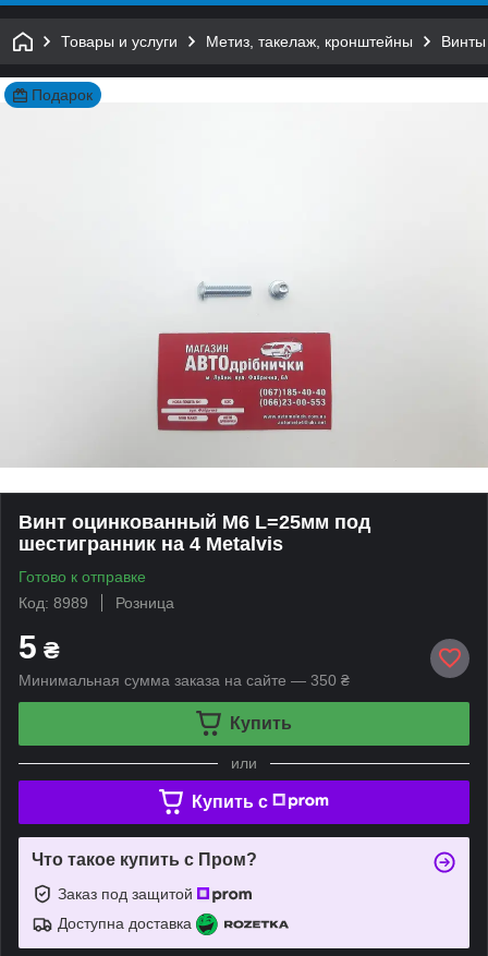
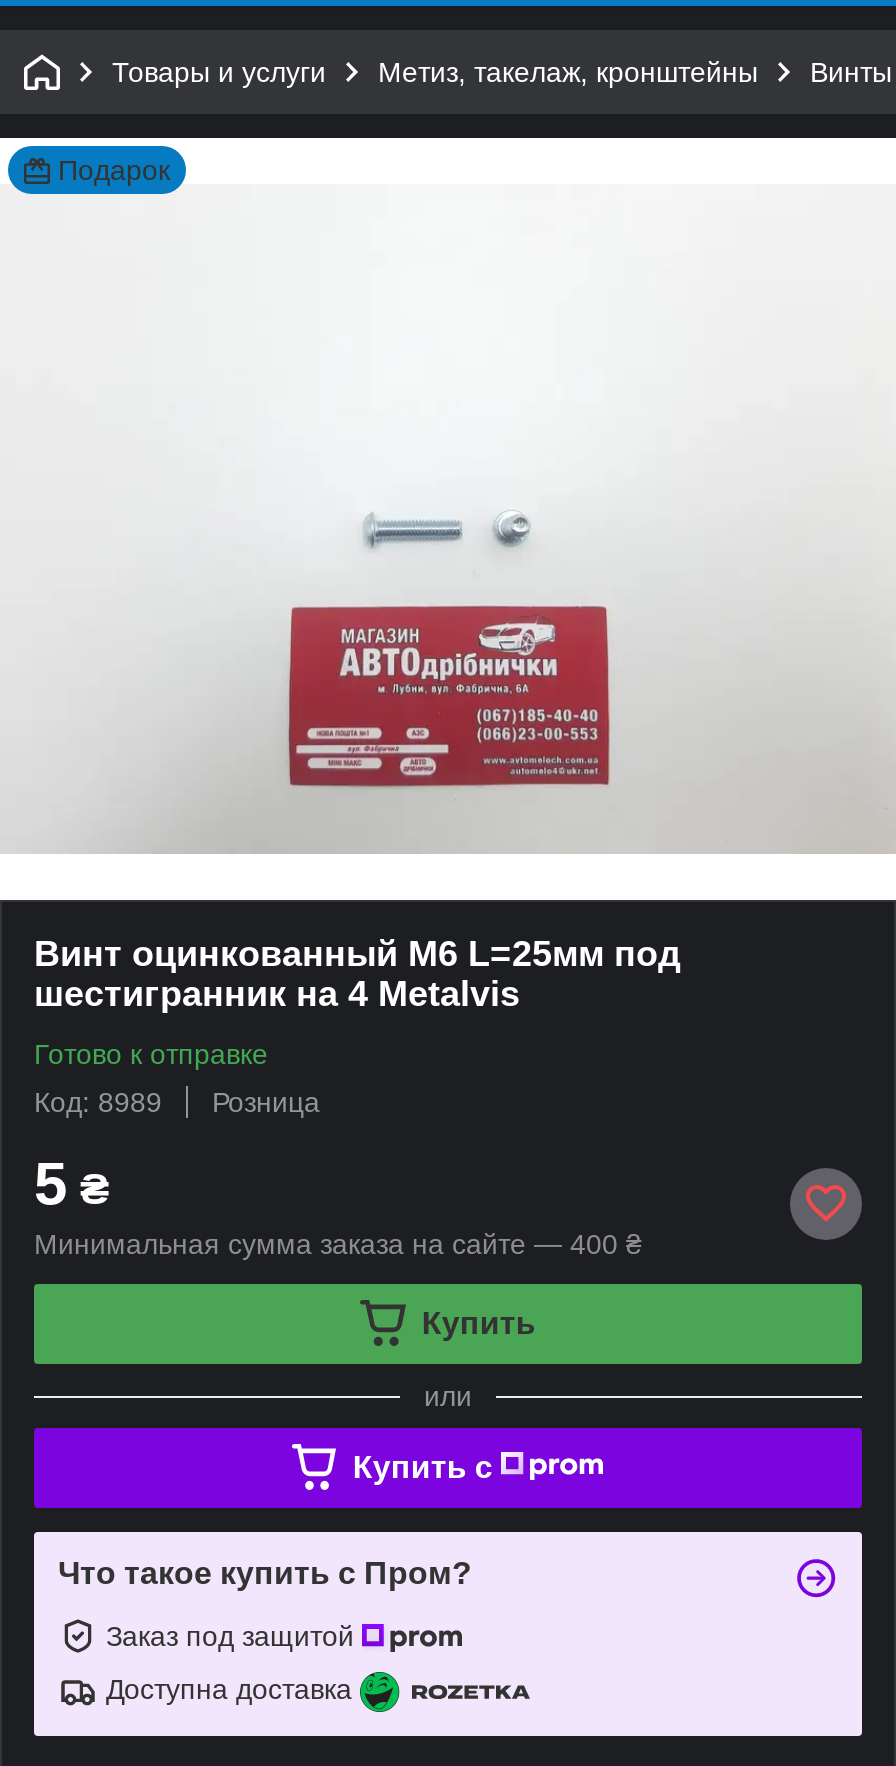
[19,671,350,689] Минимальная сумма заказа на сайте — 350 ₴ -> [34,1228,642,1260] Минимальная сумма заказа на сайте — 400 ₴

